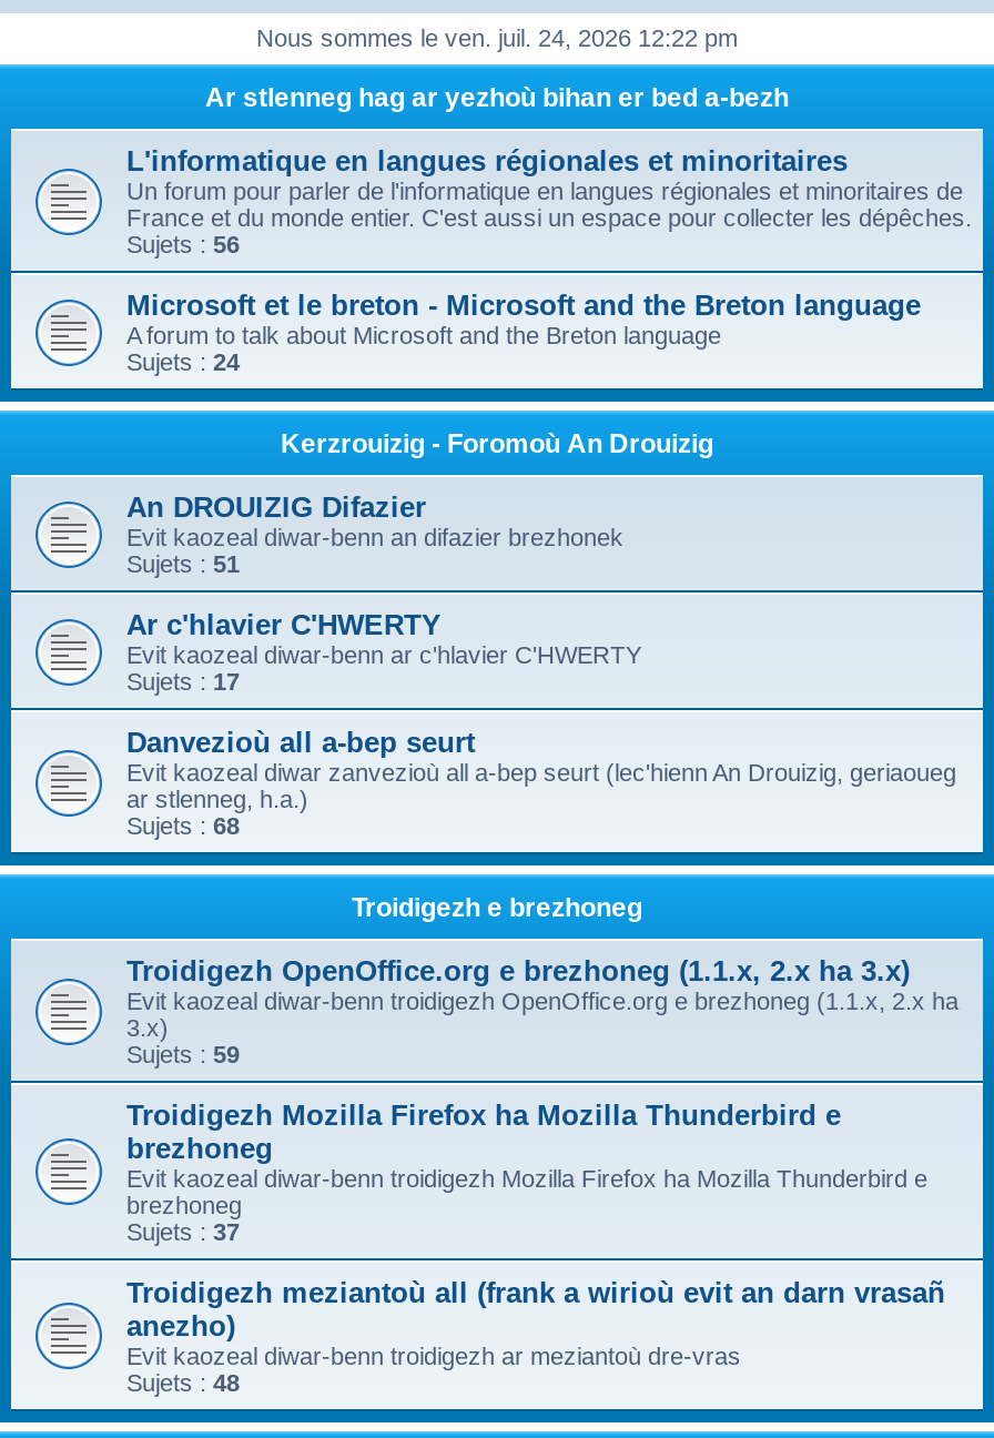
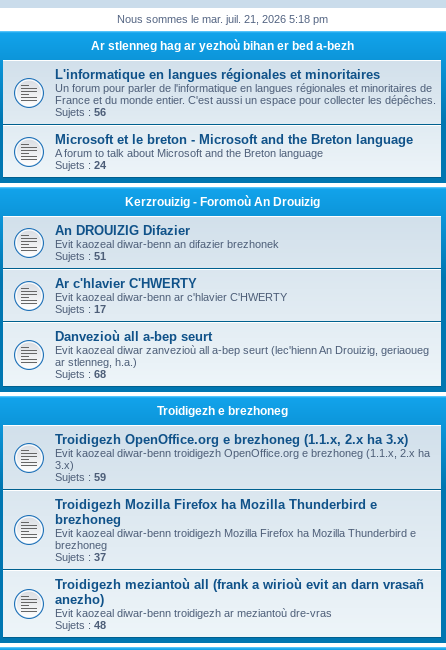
[256,24,738,51] Nous sommes le ven. juil. 24, 2026 12:22 pm -> [116,13,327,25] Nous sommes le mar. juil. 21, 2026 5:18 pm

